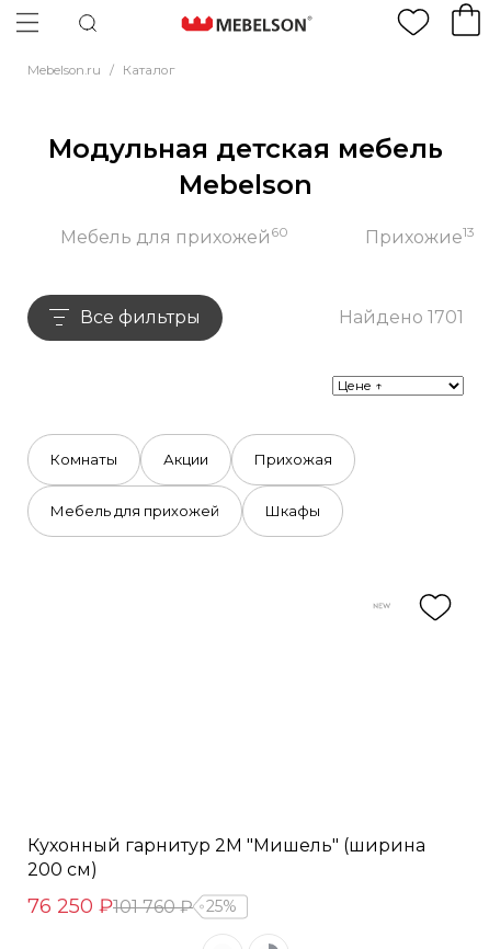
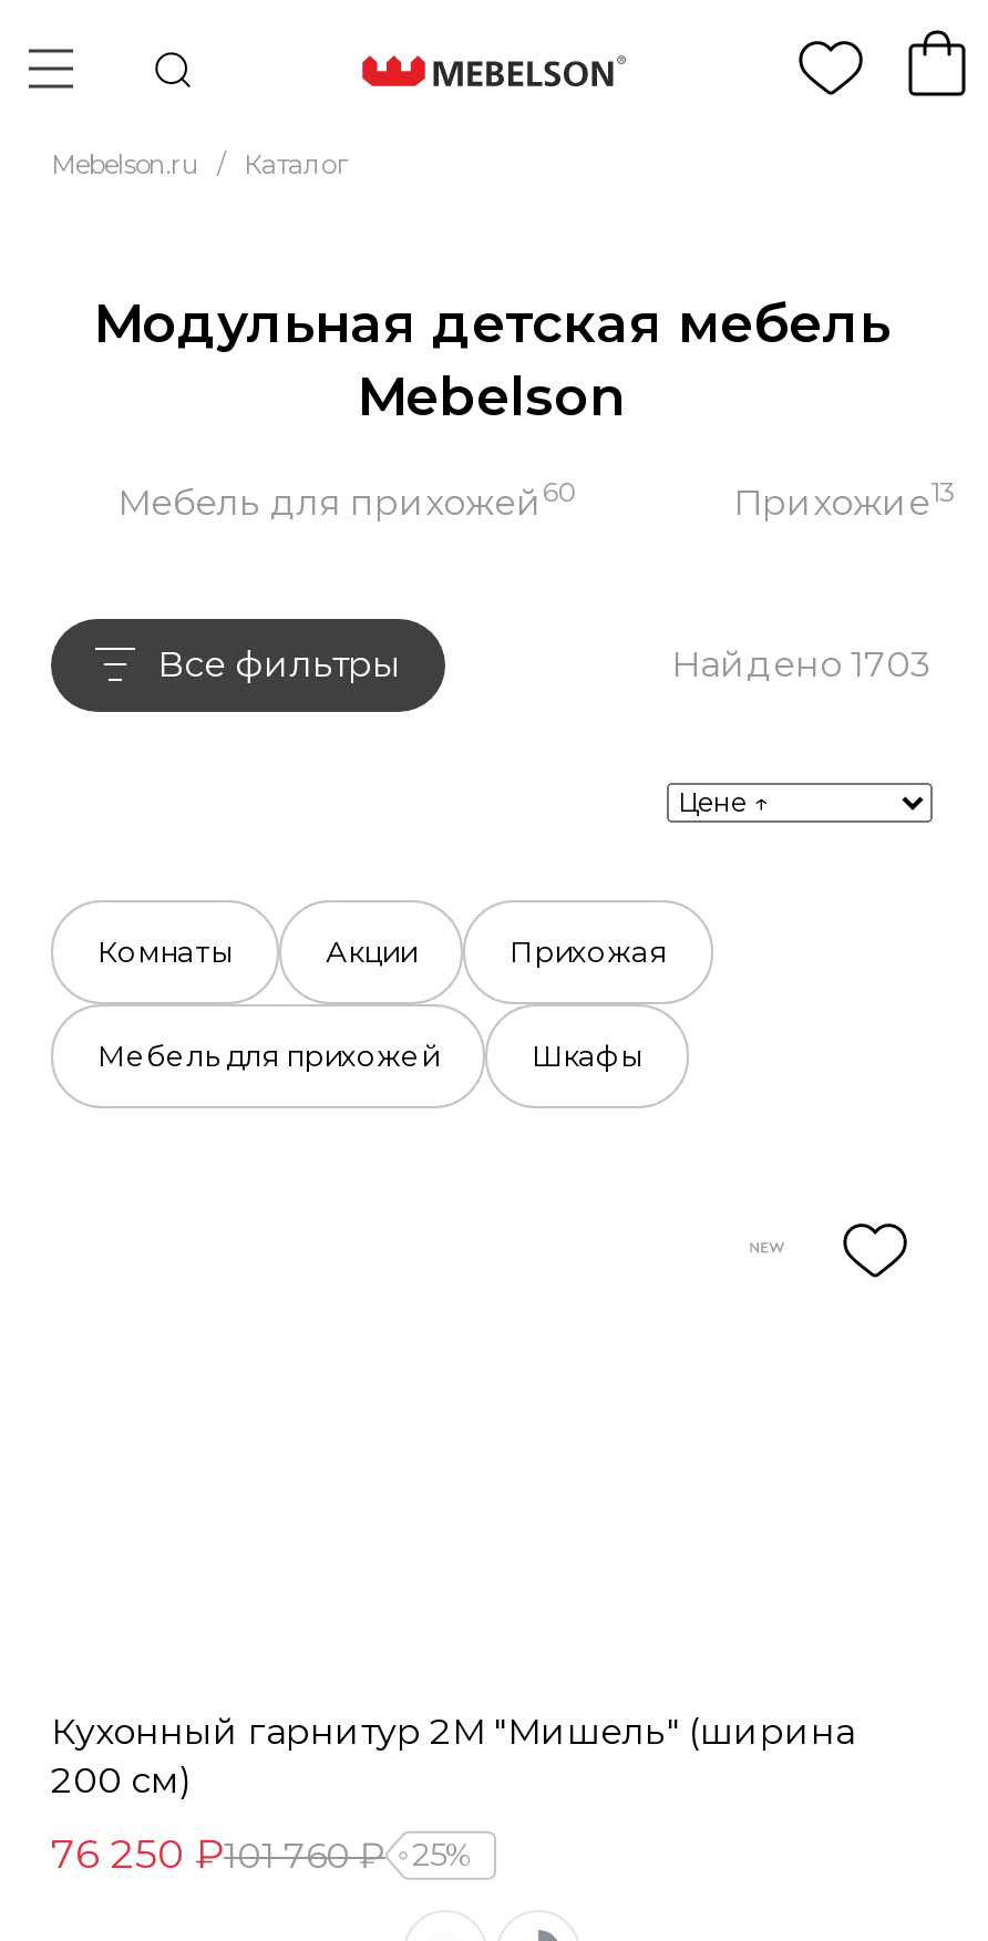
[339,306,464,327] Найдено 1701 -> [671,642,933,684] Найдено 1703

